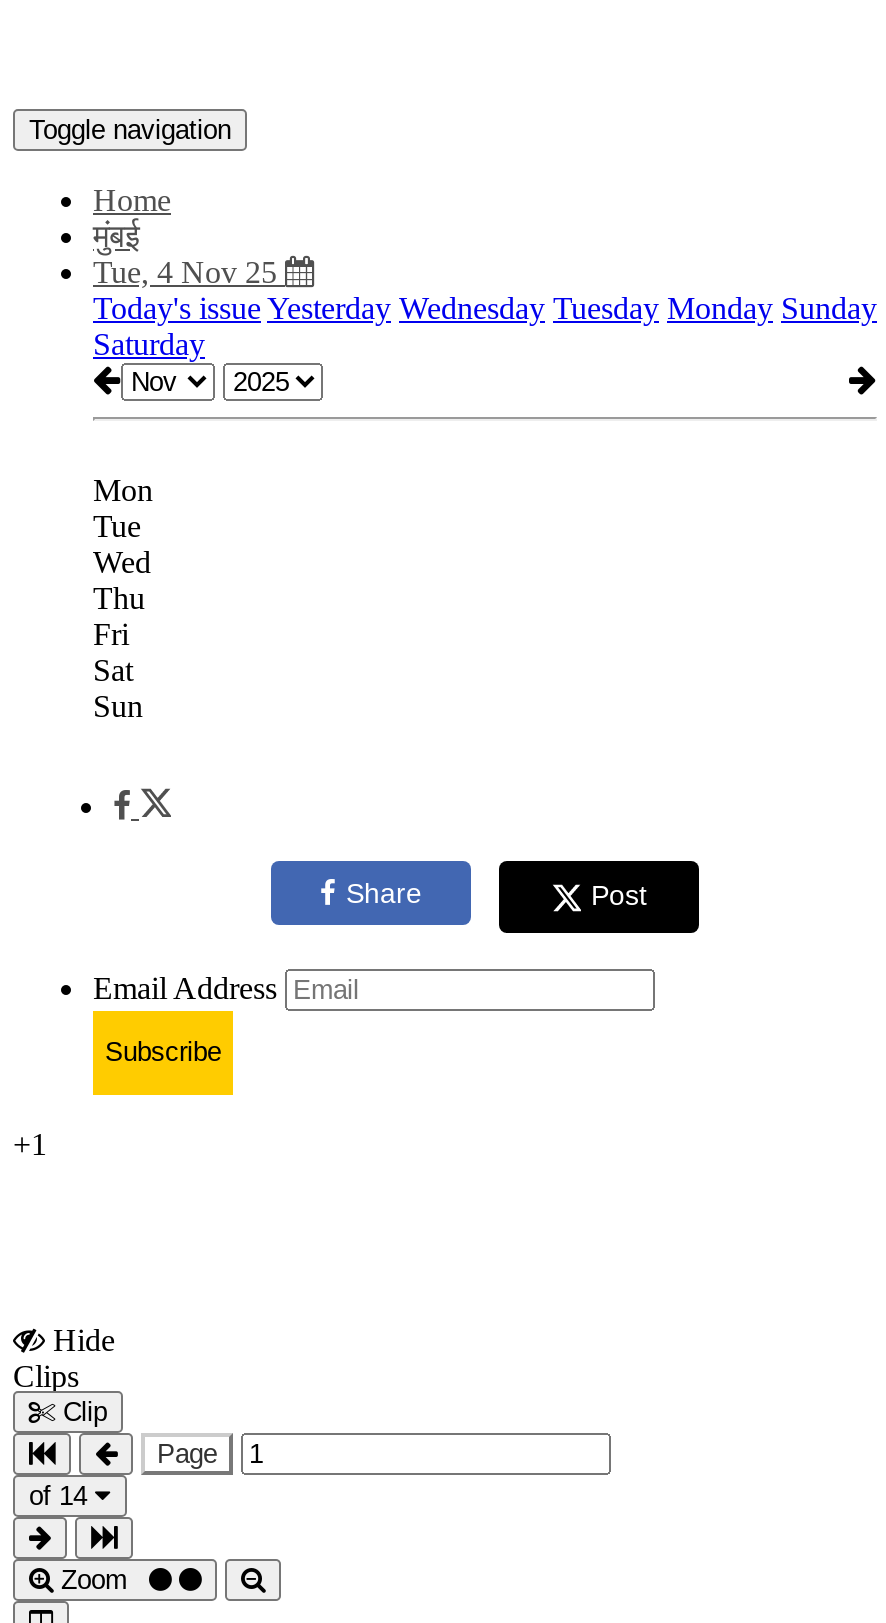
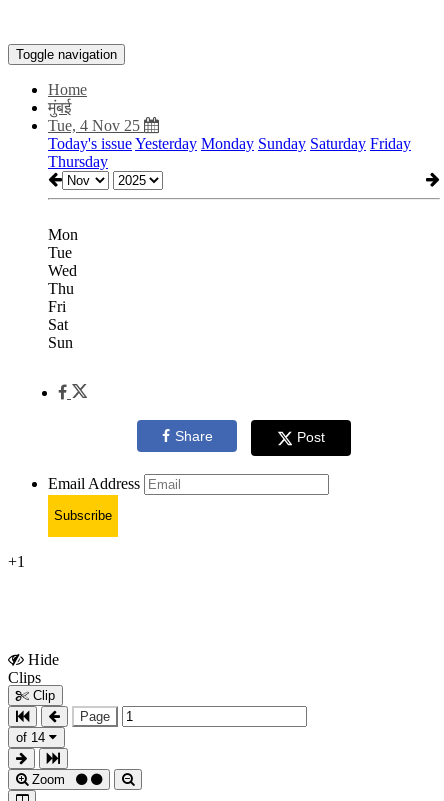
[93,291,877,361] Today's issue Yesterday Wednesday Tuesday Monday Sunday | Saturday -> [48,135,411,170] Today's issue Yesterday Monday Sunday Saturday Friday | Thursday

